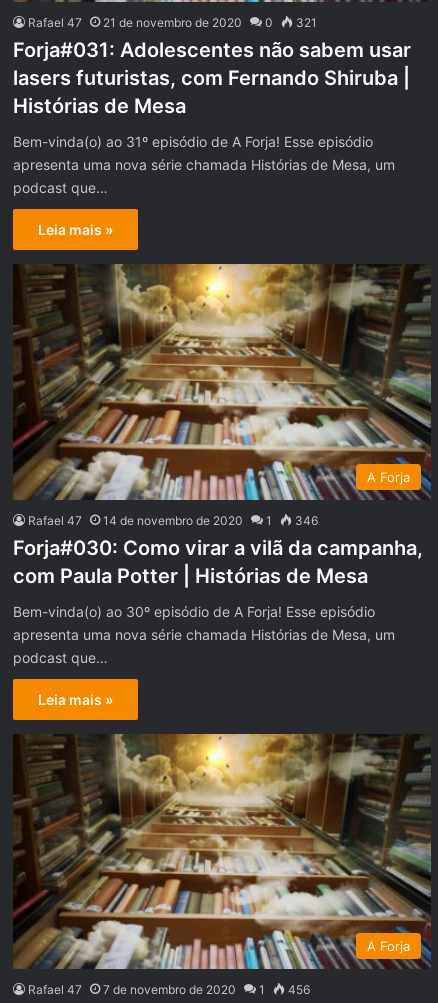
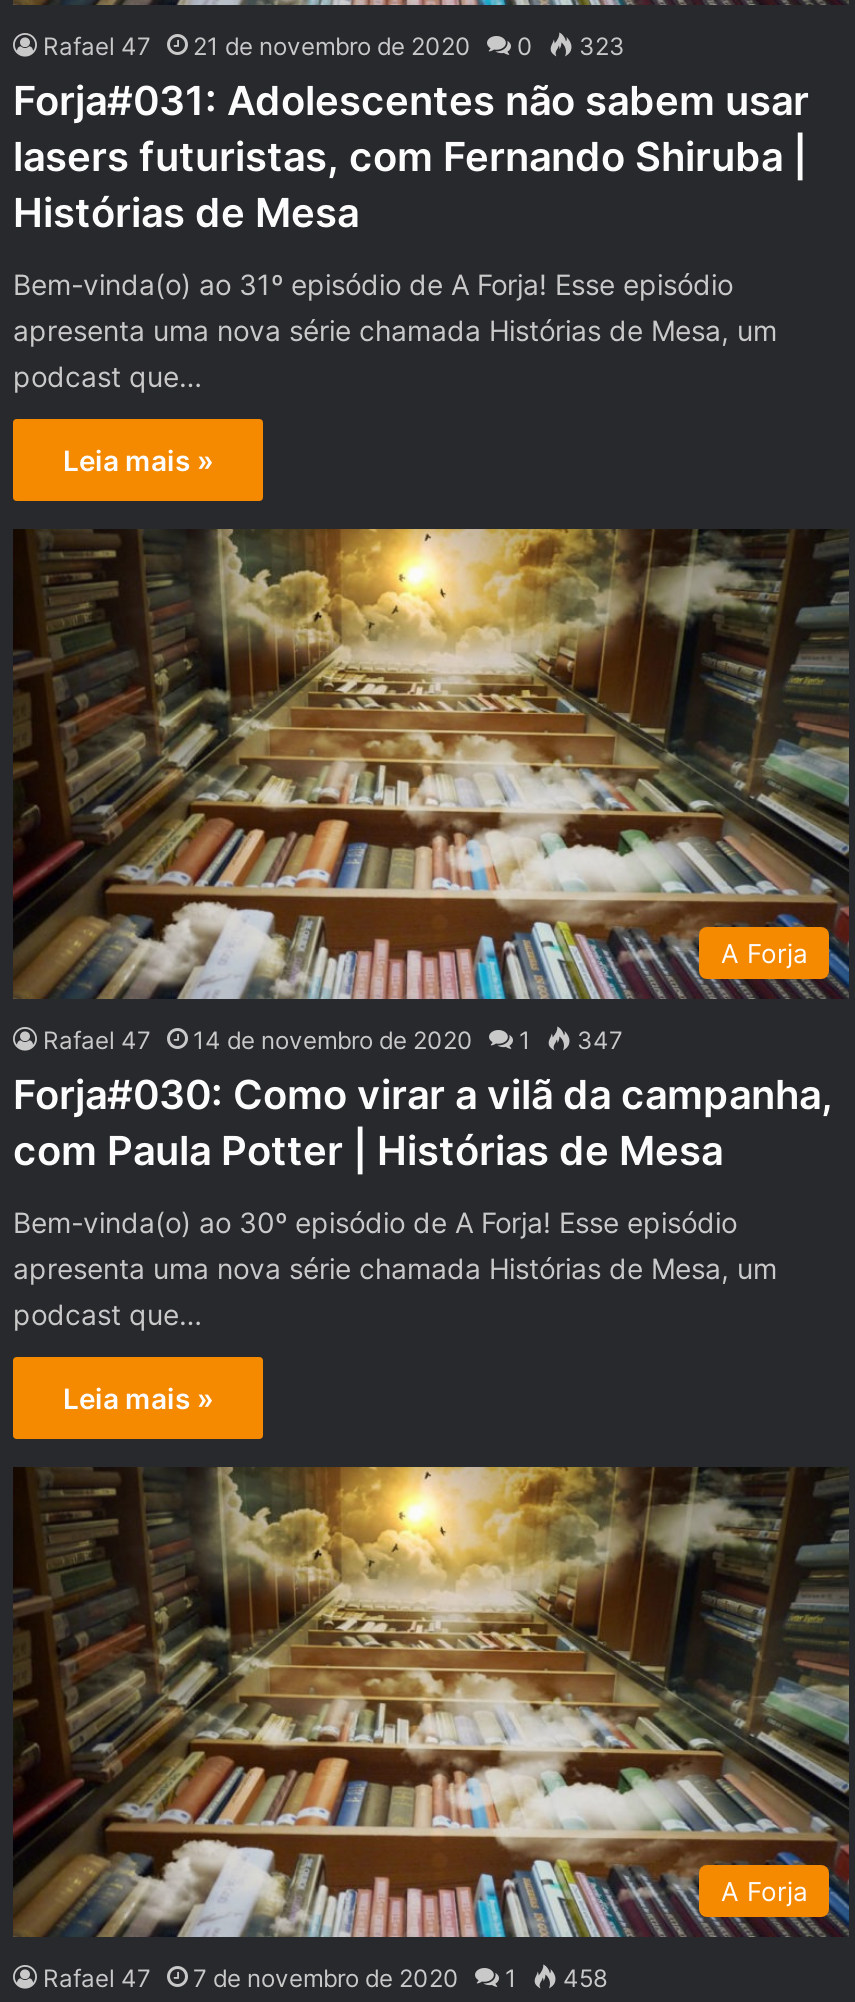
[28,15,317,30] Rafael 47 21 de novembro de 2020 0 321 -> [43,30,625,60] Rafael 47 21 de novembro de 2020 0 323
[28,513,318,528] Rafael 47 14 de novembro de 2020 1 346 -> [43,1024,623,1054] Rafael 47 14 de novembro de 2020 1 347
[28,982,310,997] Rafael 47 7 de novembro de 2020 1 456 -> [43,1962,607,1992] Rafael 47 7 de novembro de 2020 1 458

